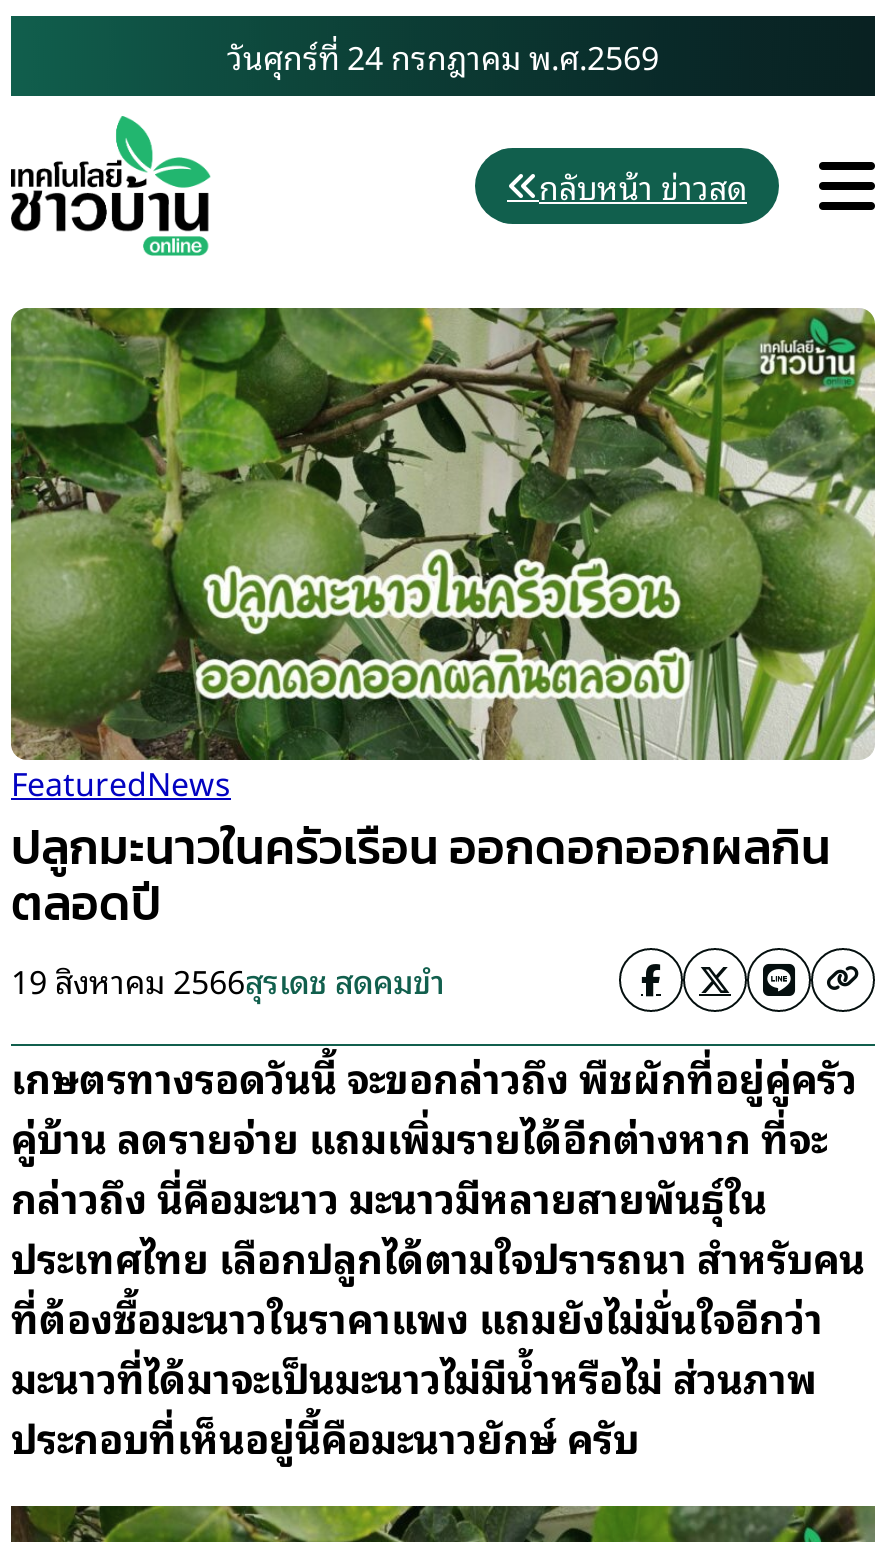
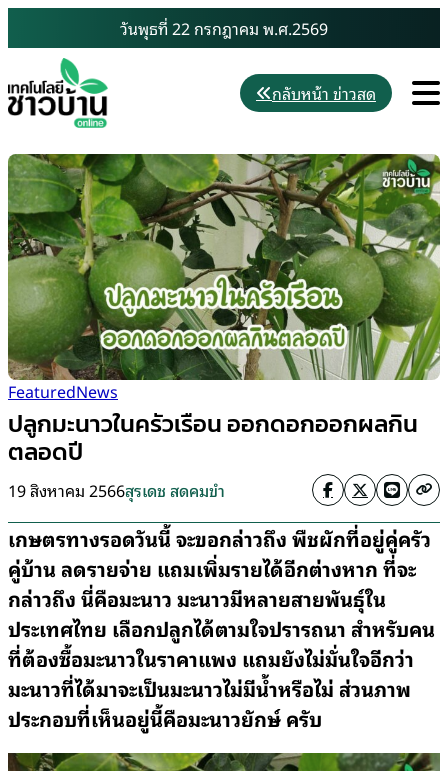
[227,30,659,82] วันศุกร์ที่ 24 กรกฎาคม พ.ศ.2569 -> [120,15,328,41] วันพุธที่ 22 กรกฎาคม พ.ศ.2569

